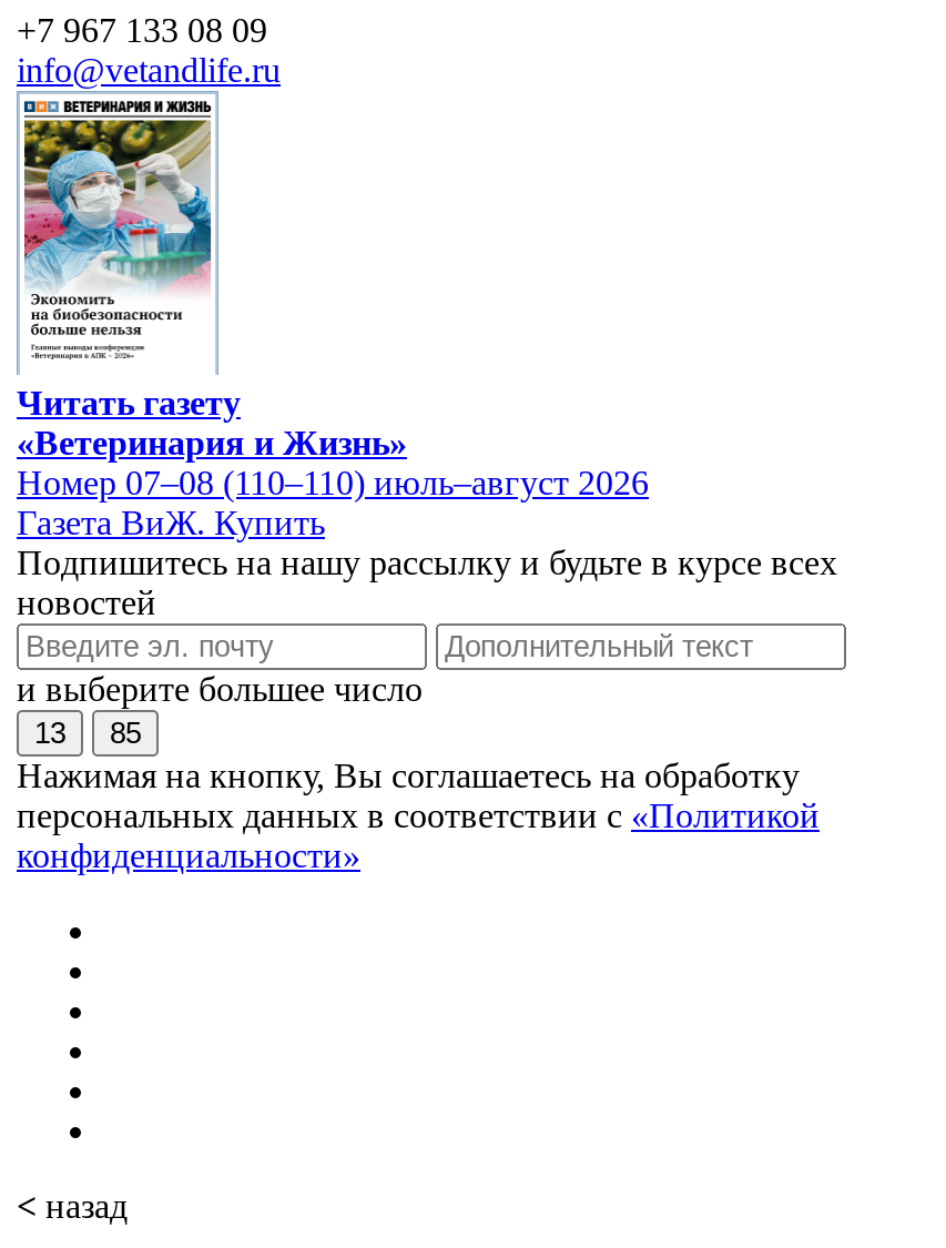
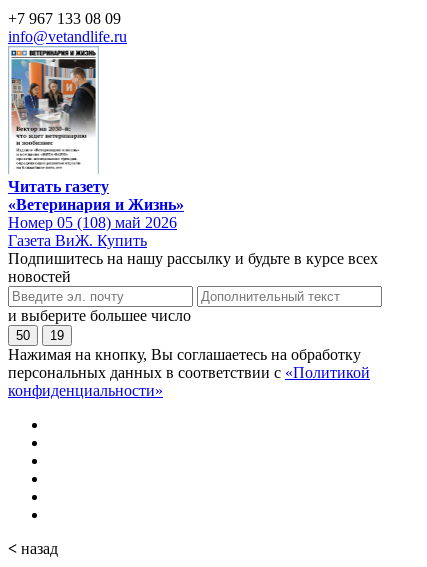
[21,118,212,364] [image] -> [11,58,97,170] [image]
[17,463,649,501] Номер 07–08 (110–110) июль–август 2026 -> [8,214,177,231] Номер 05 (108) май 2026
[34,716,65,749] 13 -> [16,328,30,343] 50
[110,716,141,749] 85 -> [50,328,64,343] 19

